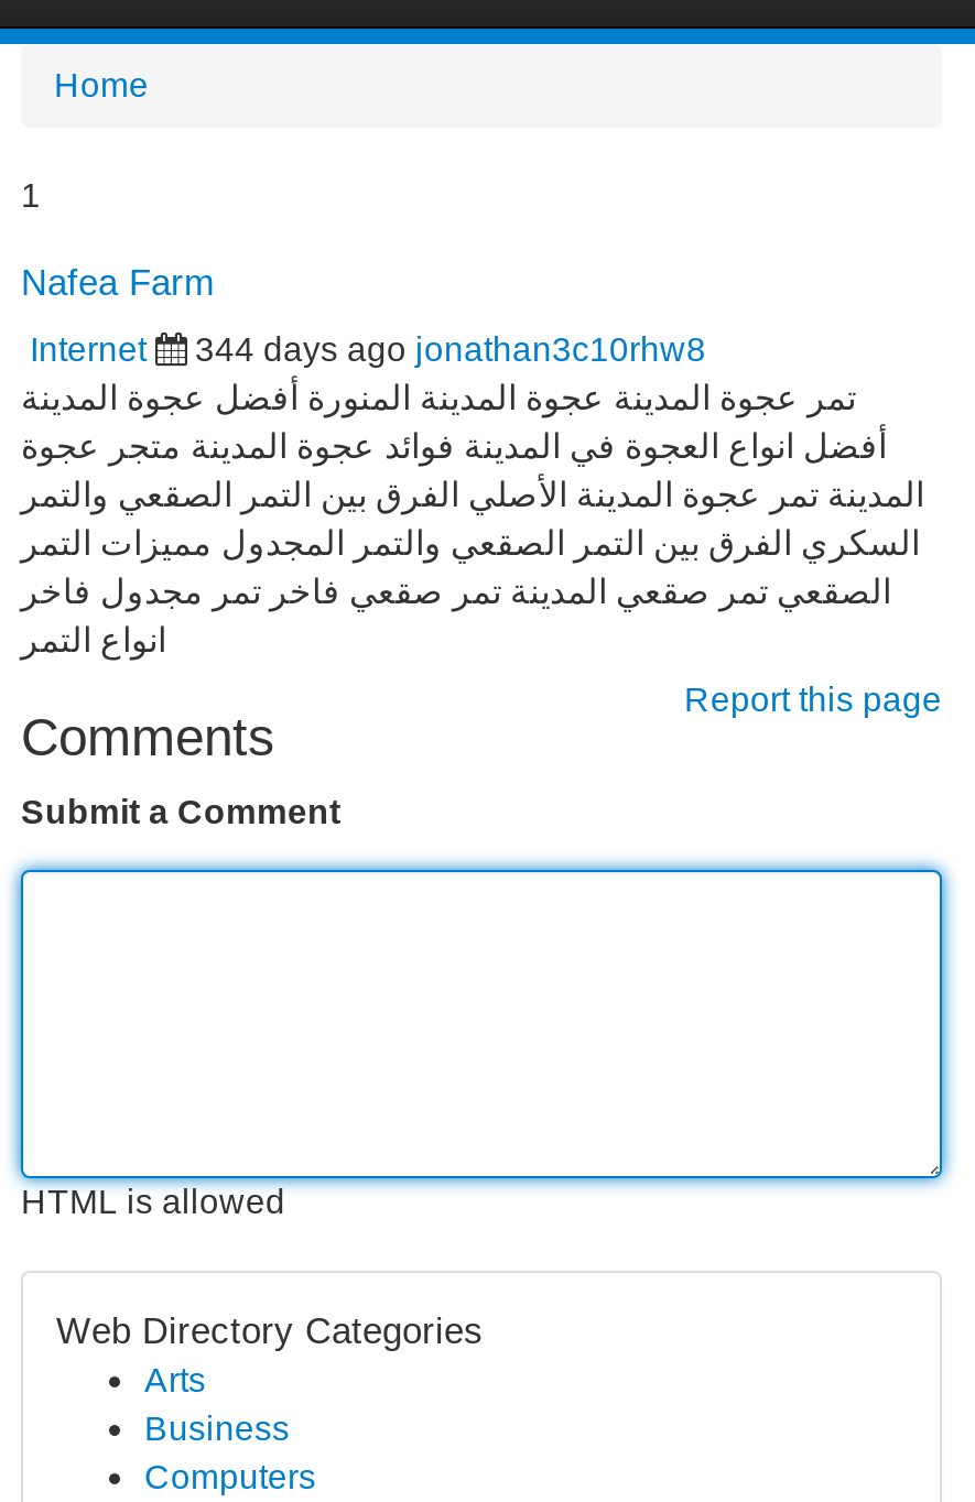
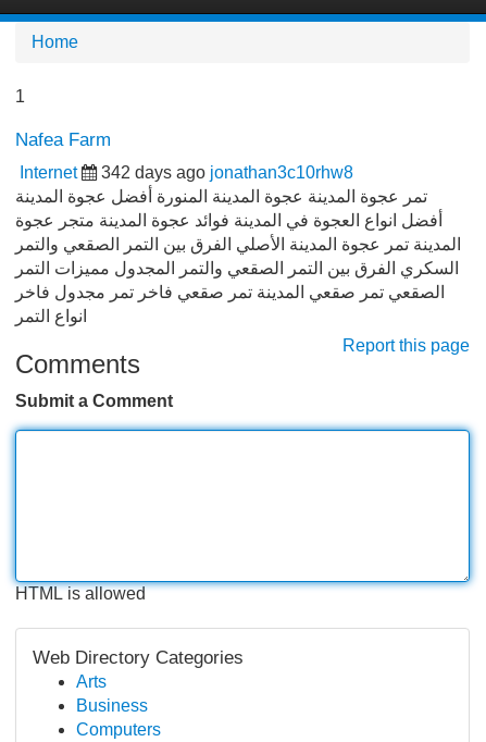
[195,330,706,368] 344 days ago jonathan3c10rhw8 -> [101,163,353,182] 342 days ago jonathan3c10rhw8

